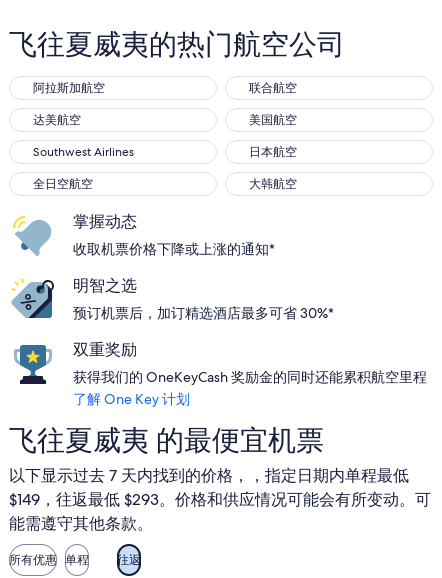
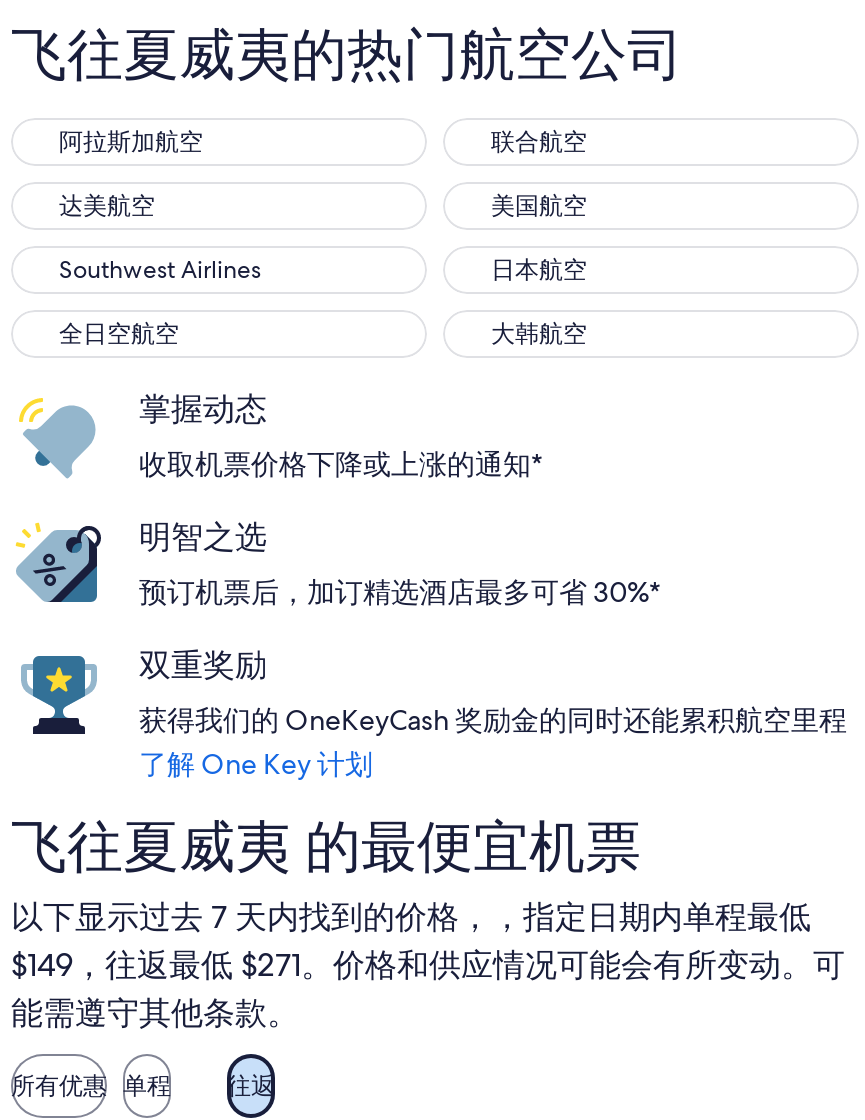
[9,489,431,510] $149，往返最低 $293。价格和供应情况可能会有所变动。可 -> [11,944,845,986] $149，往返最低 $271。价格和供应情况可能会有所变动。可

